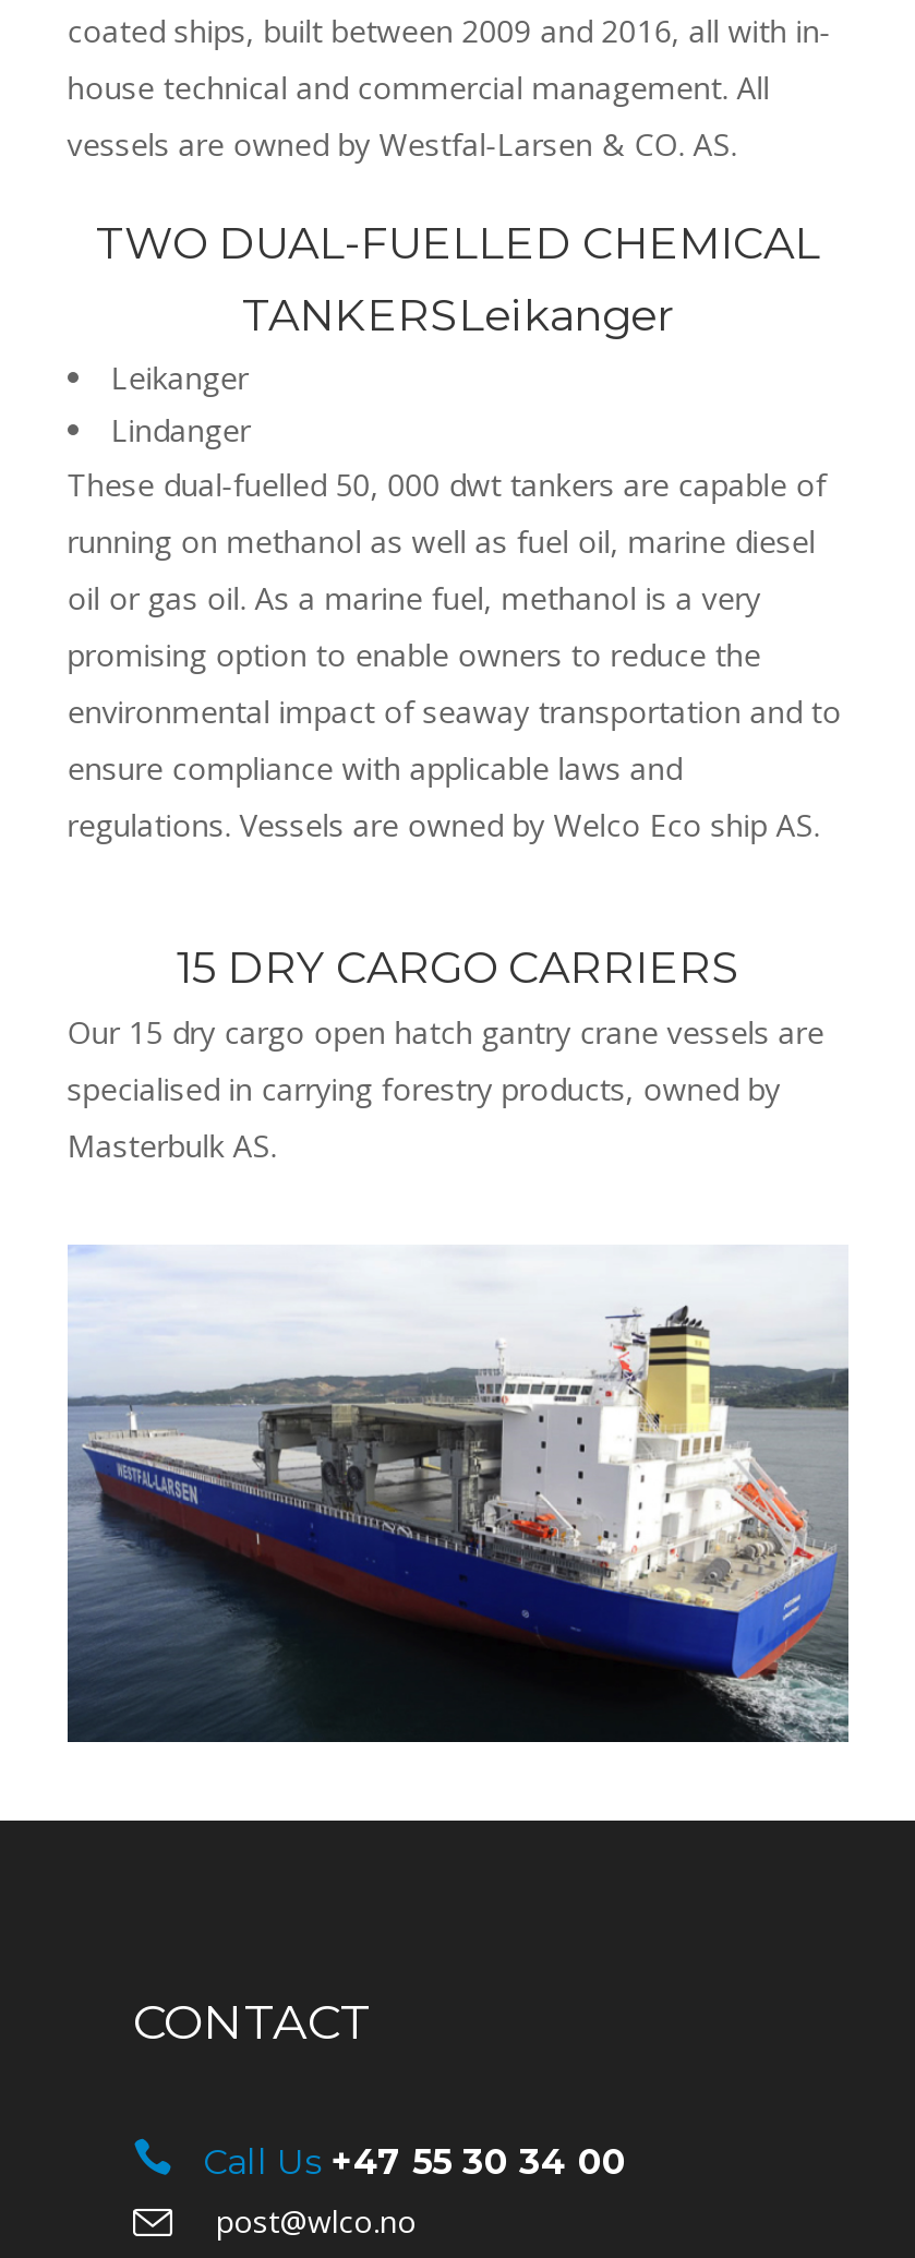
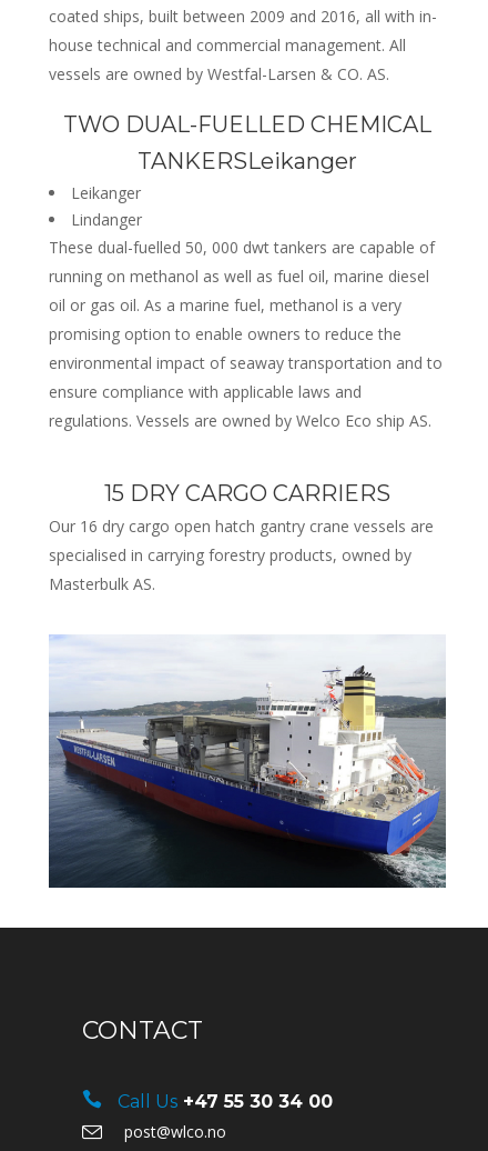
[67,1011,824,1053] Our 15 dry cargo open hatch gantry crane vessels are -> [49,516,433,537] Our 16 dry cargo open hatch gantry crane vessels are

